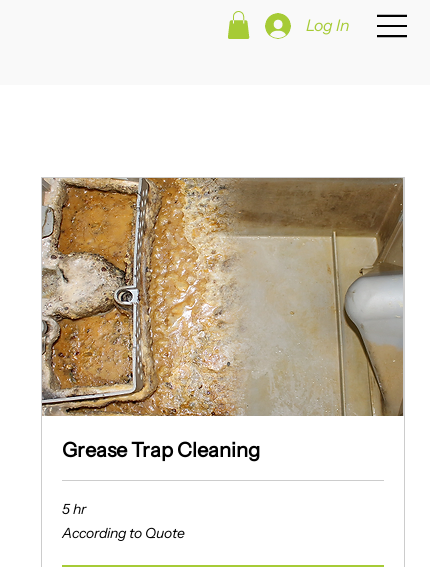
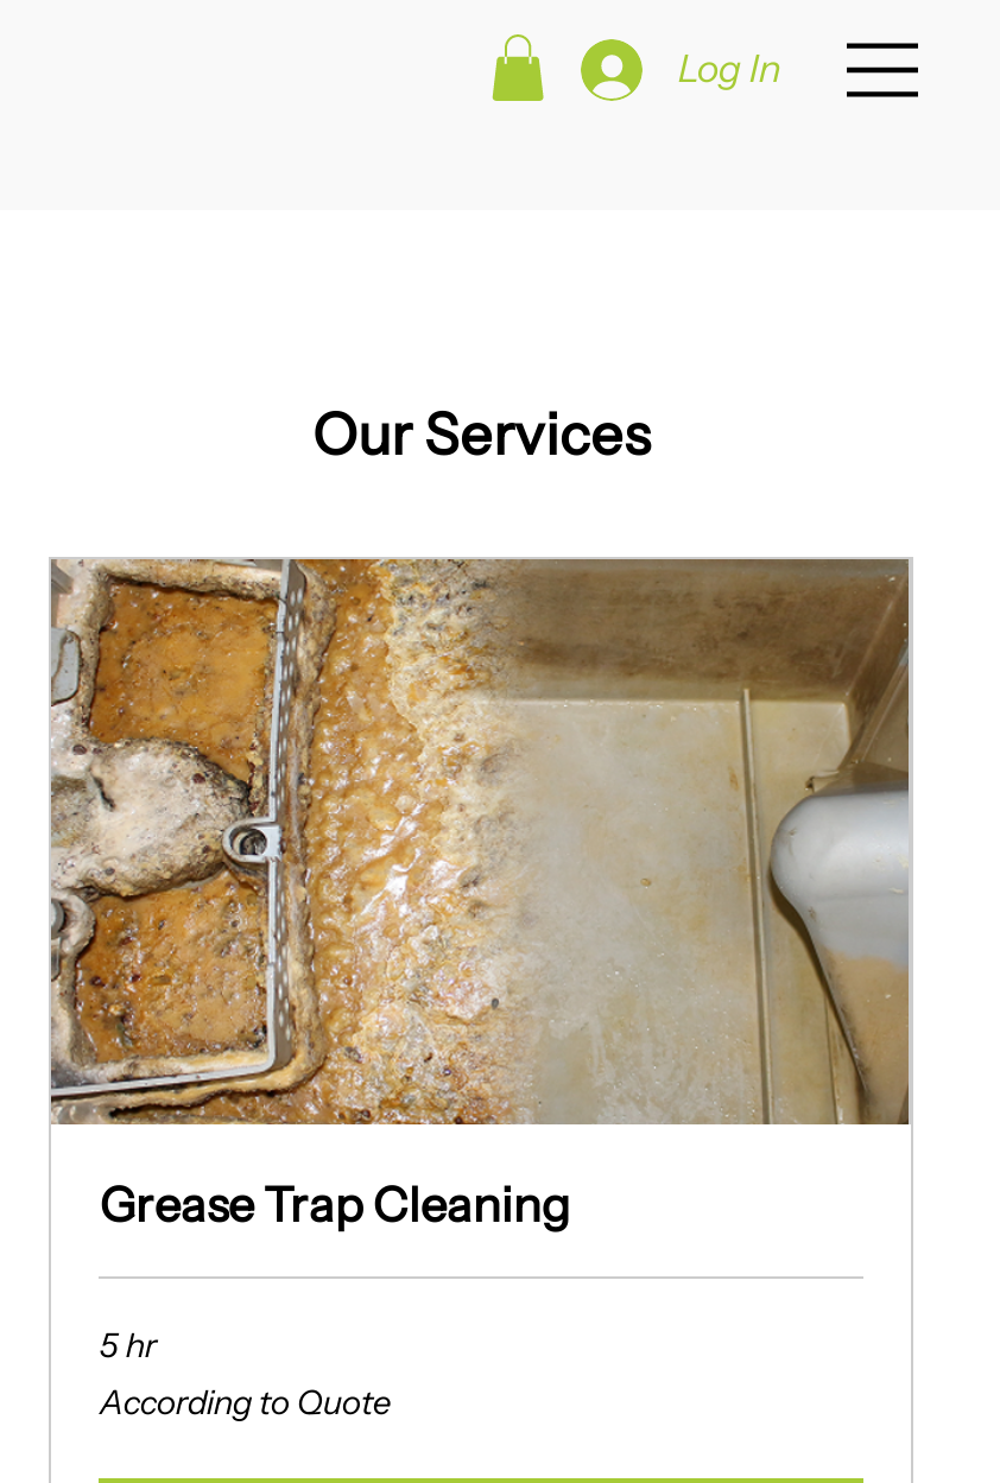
none -> [312,400,650,469] Our Services

